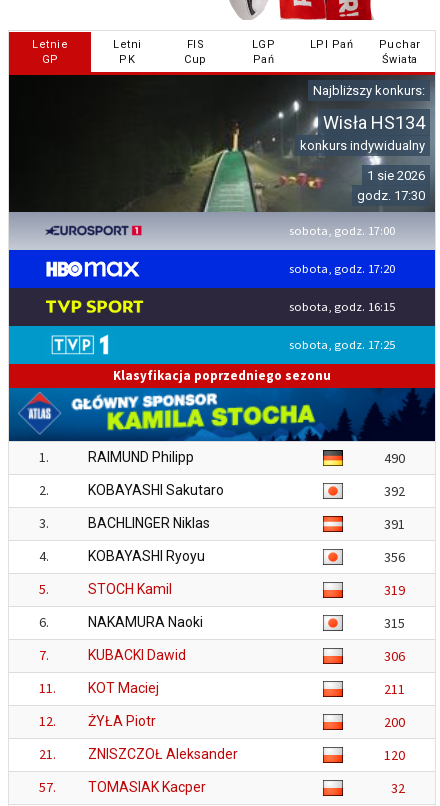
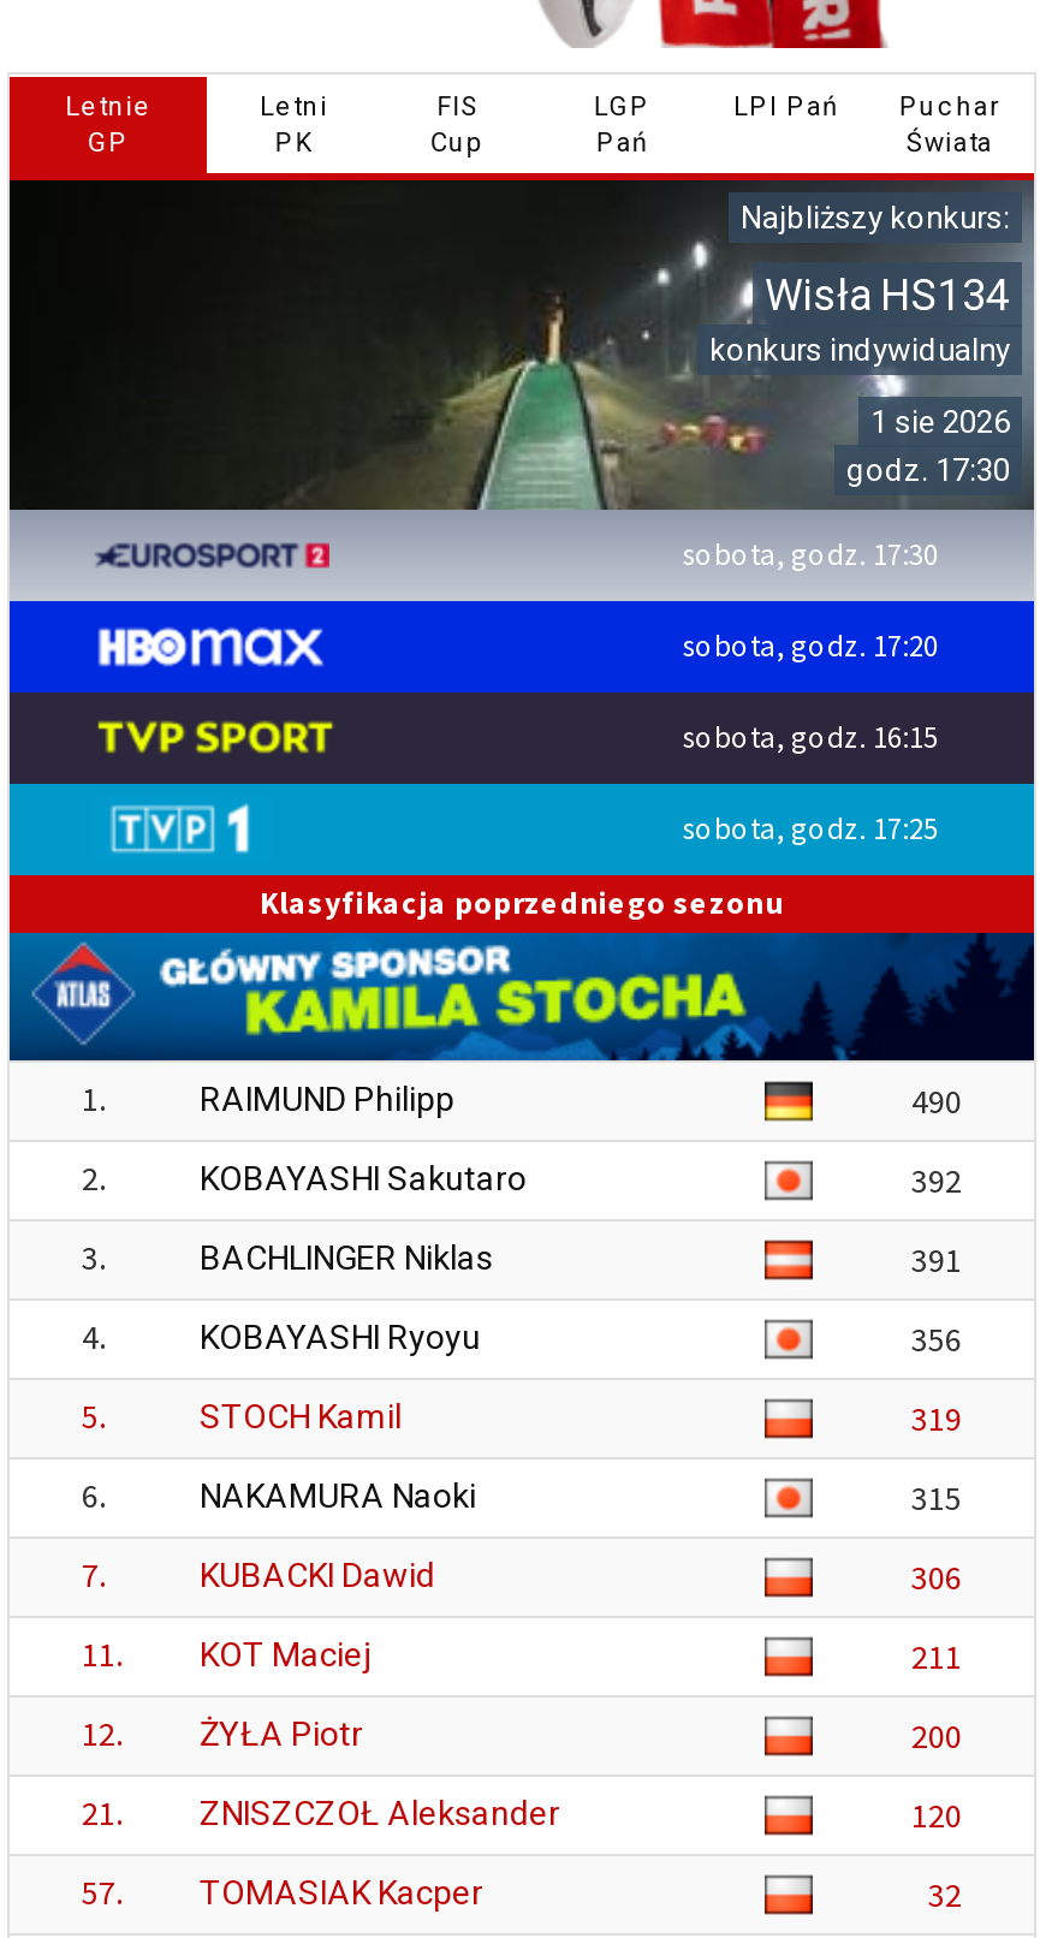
[289,223,395,238] sobota, godz. 17:00 -> [683,535,938,571] sobota, godz. 17:30

